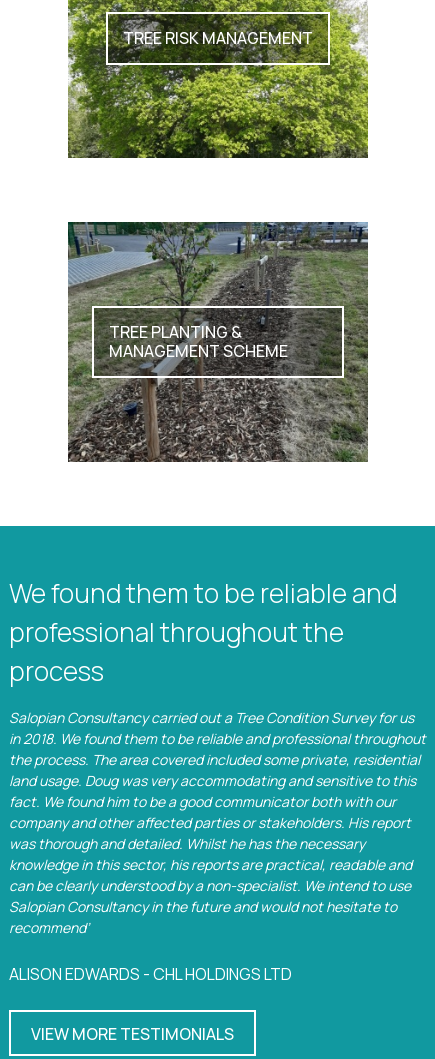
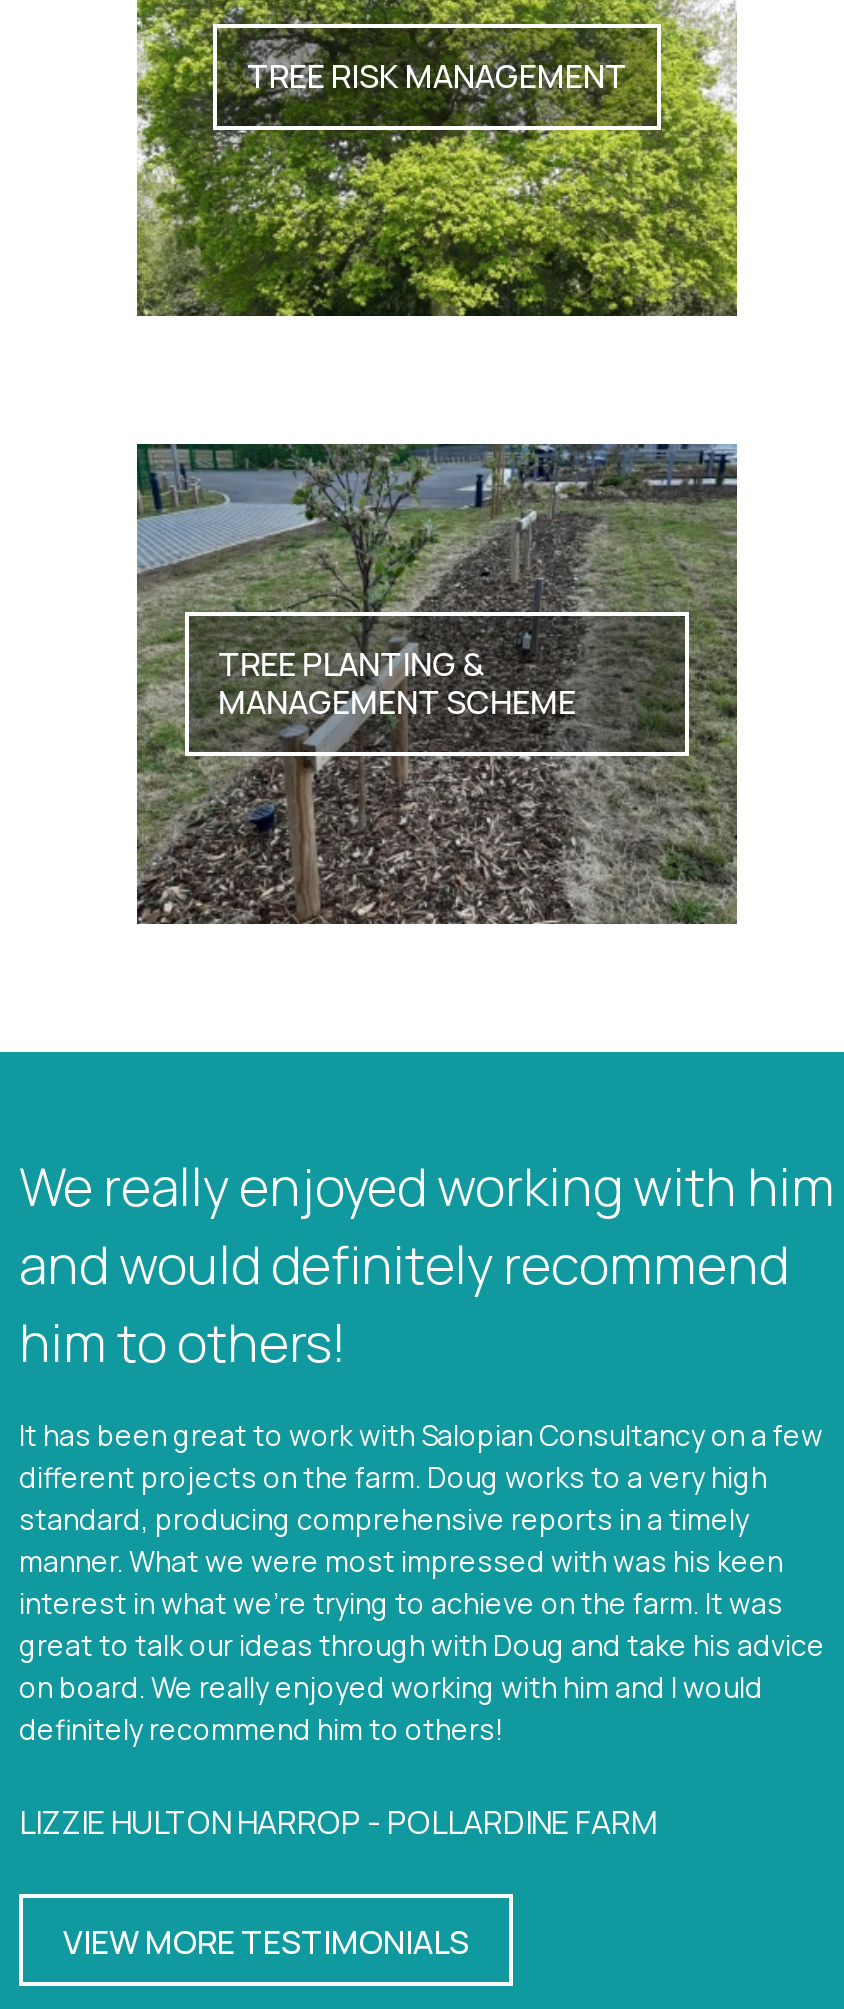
[9,575,397,689] We found them to be reliable and | professional throughout the | process -> [19,1150,835,1378] We really enjoyed working with him | and would definitely recommend | him to others!
[9,708,426,937] Salopian Consultancy carried out a Tree Condition Survey for us | in 2018. We found them to be reliable and professional throughout | the process. The area covered included some private, residential | land usage. Doug was very accommodating and sensitive to this | fact. We found him to be a good communicator both with our | company and other affected parties or stakeholders. His report | was thorough and detailed. Whilst he has the necessary | knowledge in this sector, his reports are practical, readable and | can be clearly understood by a non-specialist. We intend to use | Salopian Consultancy in the future and would not hesitate to | recommend’ -> [19,1416,825,1748] It has been great to work with Salopian Consultancy on a few | different projects on the farm. Doug works to a very high | standard, producing comprehensive reports in a timely | manner. What we were most impressed with was his keen | interest in what we're trying to achieve on the farm. It was | great to talk our ideas through with Doug and take his advice | on board. We really enjoyed working with him and I would | definitely recommend him to others!
[9,963,292,985] ALISON EDWARDS - CHL HOLDINGS LTD -> [19,1800,657,1844] LIZZIE HULTON HARROP - POLLARDINE FARM

